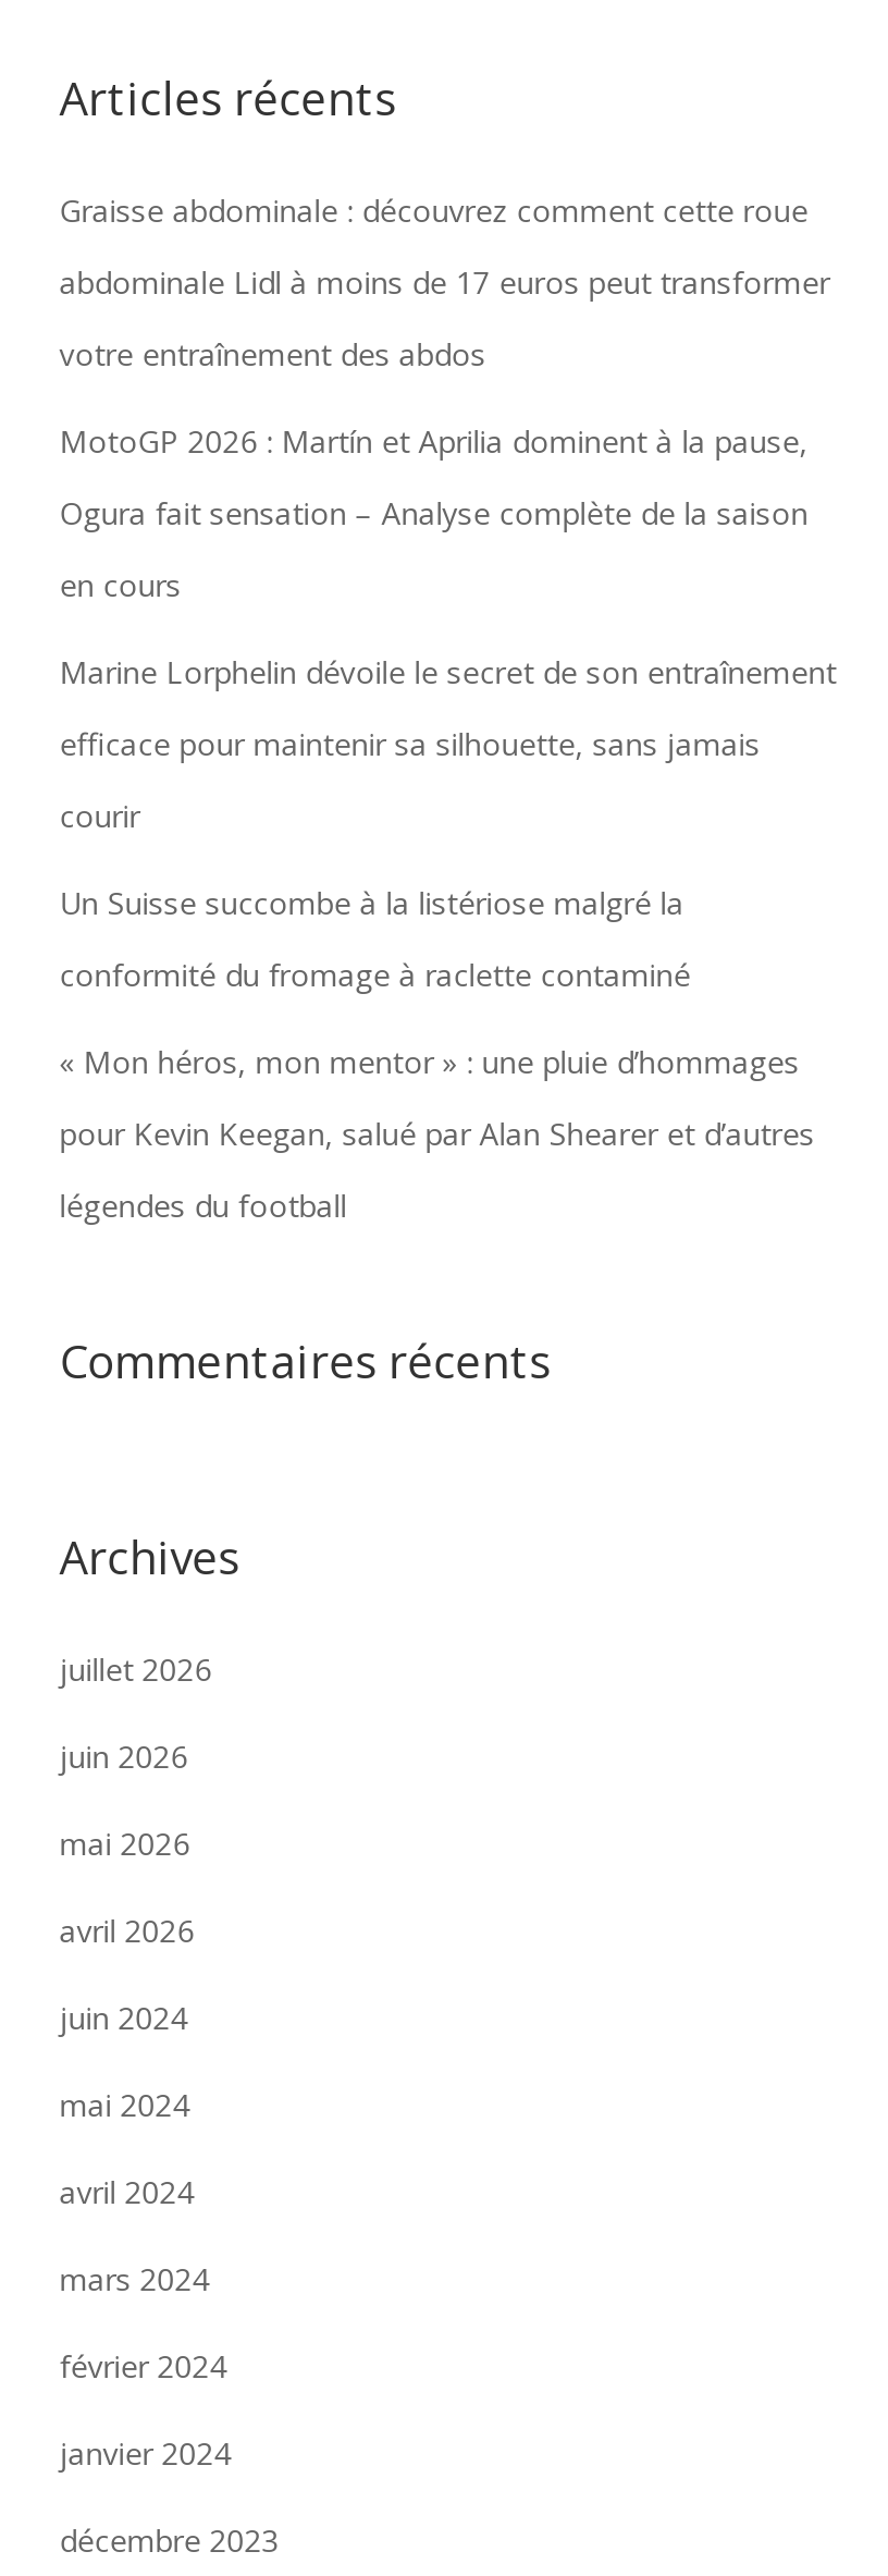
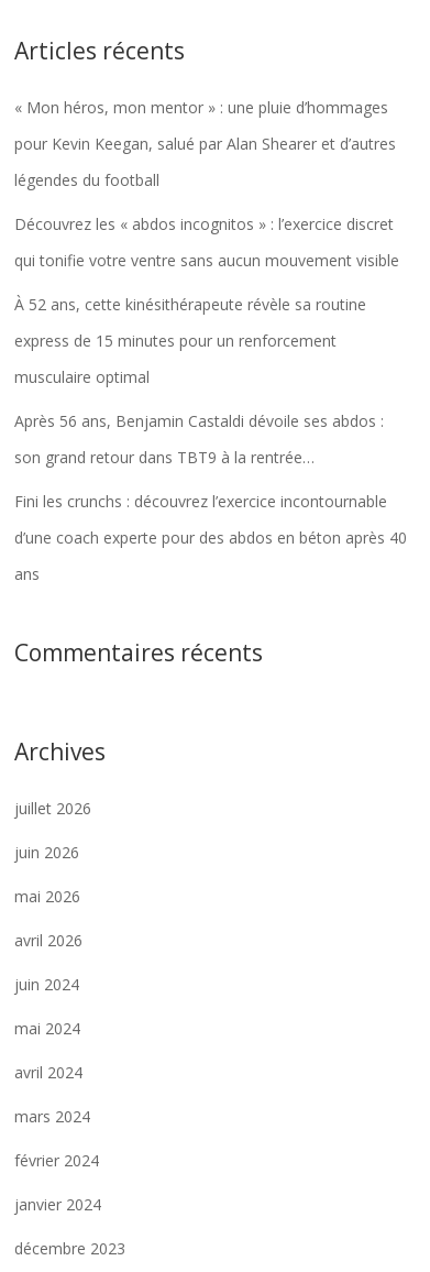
[59,189,836,994] Graisse abdominale : découvrez comment cette roue | abdominale Lidl à moins de 17 euros peut transformer | votre entraînement des abdos | MotoGP 2026 : Martín et Aprilia dominent à la pause, | Ogura fait sensation – Analyse complète de la saison | en cours | Marine Lorphelin dévoile le secret de son entraînement | efficace pour maintenir sa silhouette, sans jamais | courir | Un Suisse succombe à la listériose malgré la | conformité du fromage à raclette contaminé -> none
moved [59,1040,815,1225] -> [14,97,396,191]: « Mon héros, mon mentor » : une pluie d’hommages | pour Kevin Keegan, salué par Alan Shearer et d’autres | légendes du football
none -> [14,214,407,585] Découvrez les « abdos incognitos » : l’exercice discret | qui tonifie votre ventre sans aucun mouvement visible | À 52 ans, cette kinésithérapeute révèle sa routine | express de 15 minutes pour un renforcement | musculaire optimal | Après 56 ans, Benjamin Castaldi dévoile ses abdos : | son grand retour dans TBT9 à la rentrée… | Fini les crunchs : découvrez l’exercice incontournable | d’une coach experte pour des abdos en béton après 40 | ans

